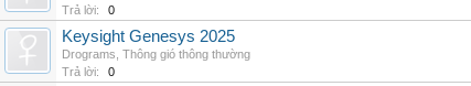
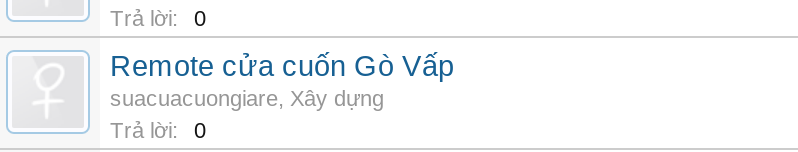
[62,28,250,61] Keysight Genesys 2025 | Drograms, Thông gió thông thường -> [110,50,454,110] Remote cửa cuốn Gò Vấp | suacuacuongiare, Xây dựng

